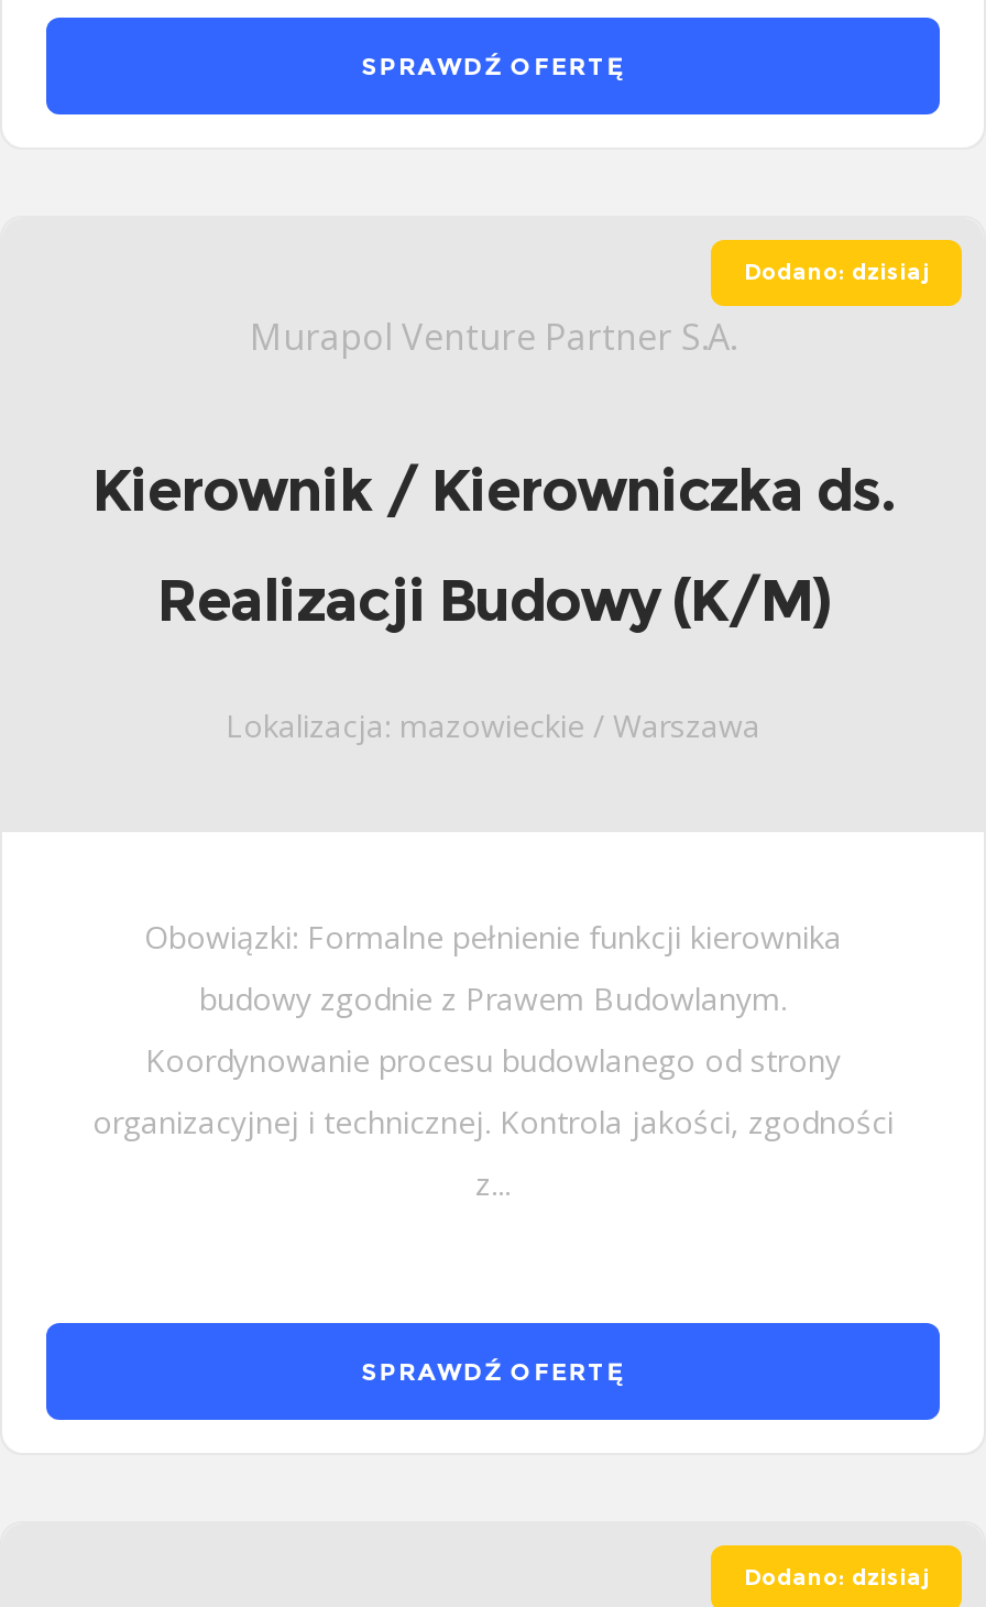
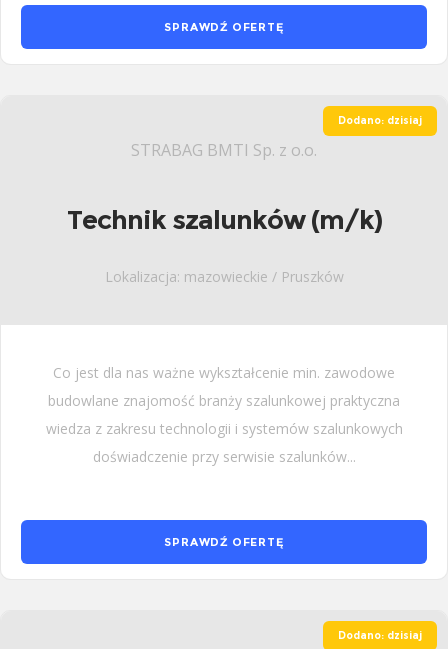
[92,313,894,746] Murapol Venture Partner S.A. | Kierownik / Kierowniczka ds. | Realizacji Budowy (K/M) | Lokalizacja: mazowieckie / Warszawa -> [66,139,381,286] STRABAG BMTI Sp. z o.o. | Technik szalunków (m/k) | Lokalizacja: mazowieckie / Pruszków
[92,916,894,1204] Obowiązki: Formalne pełnienie funkcji kierownika | budowy zgodnie z Prawem Budowlanym. | Koordynowanie procesu budowlanego od strony | organizacyjnej i technicznej. Kontrola jakości, zgodności | z... -> [45,363,402,466] Co jest dla nas ważne wykształcenie min. zawodowe | budowlane znajomość branży szalunkowej praktyczna | wiedza z zakresu technologii i systemów szalunkowych | doświadczenie przy serwisie szalunków...

